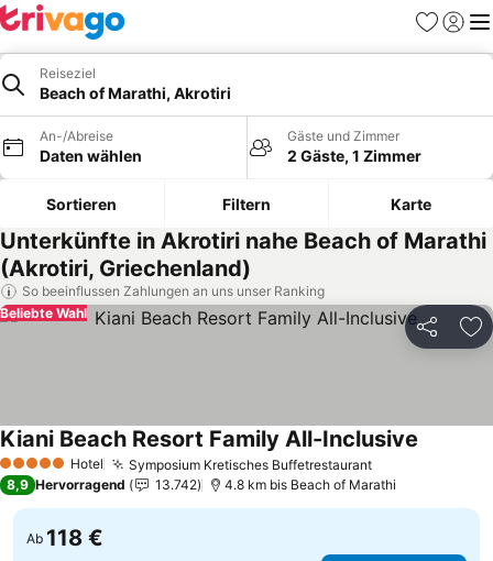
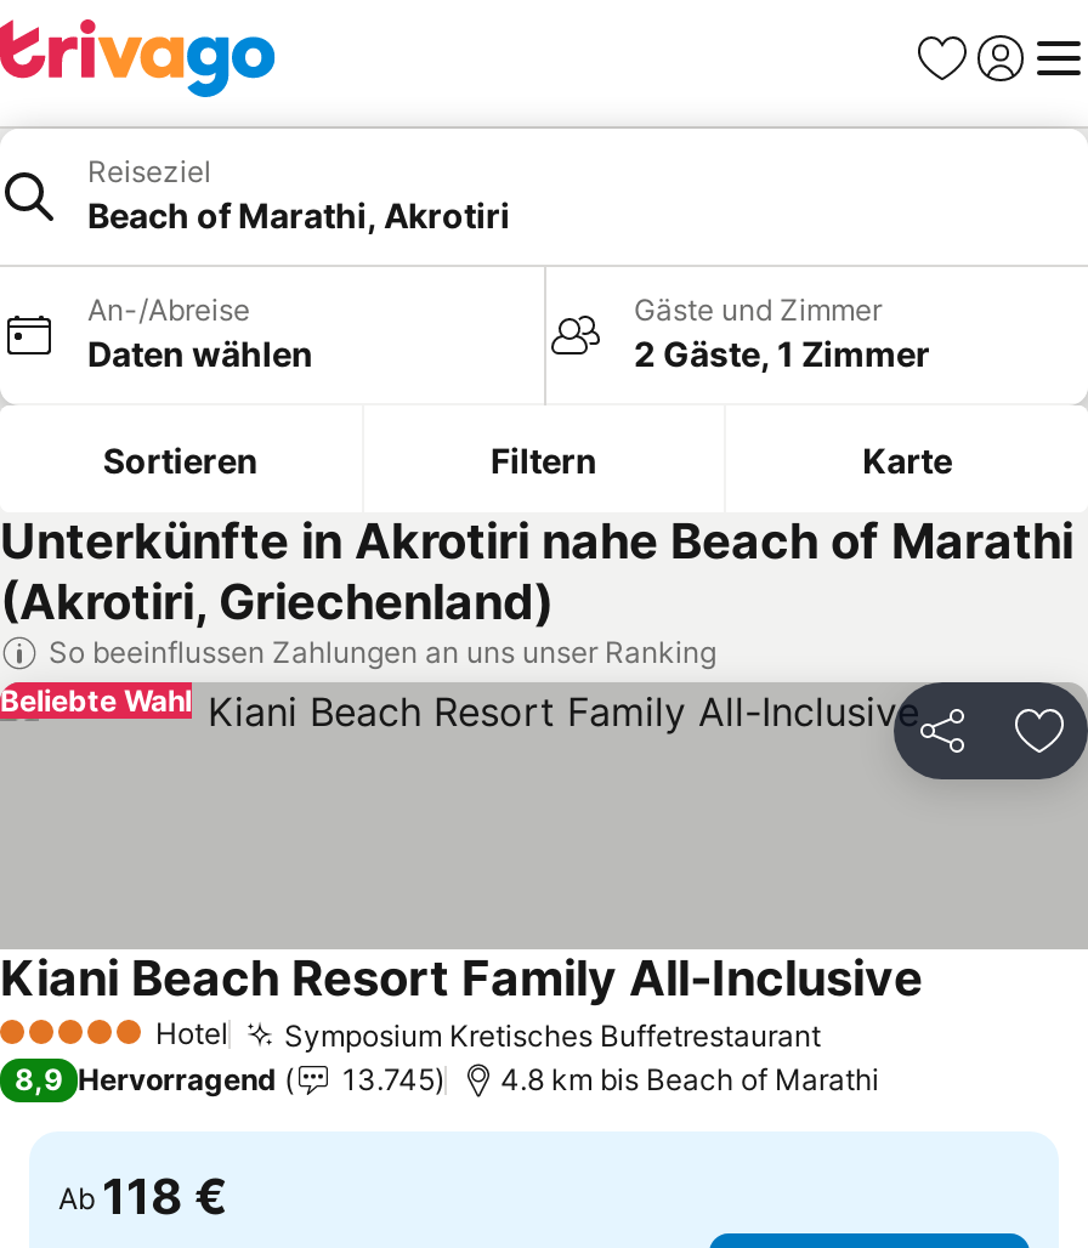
[155,476,197,493] 13.742 -> [342,1061,435,1097] 13.745

